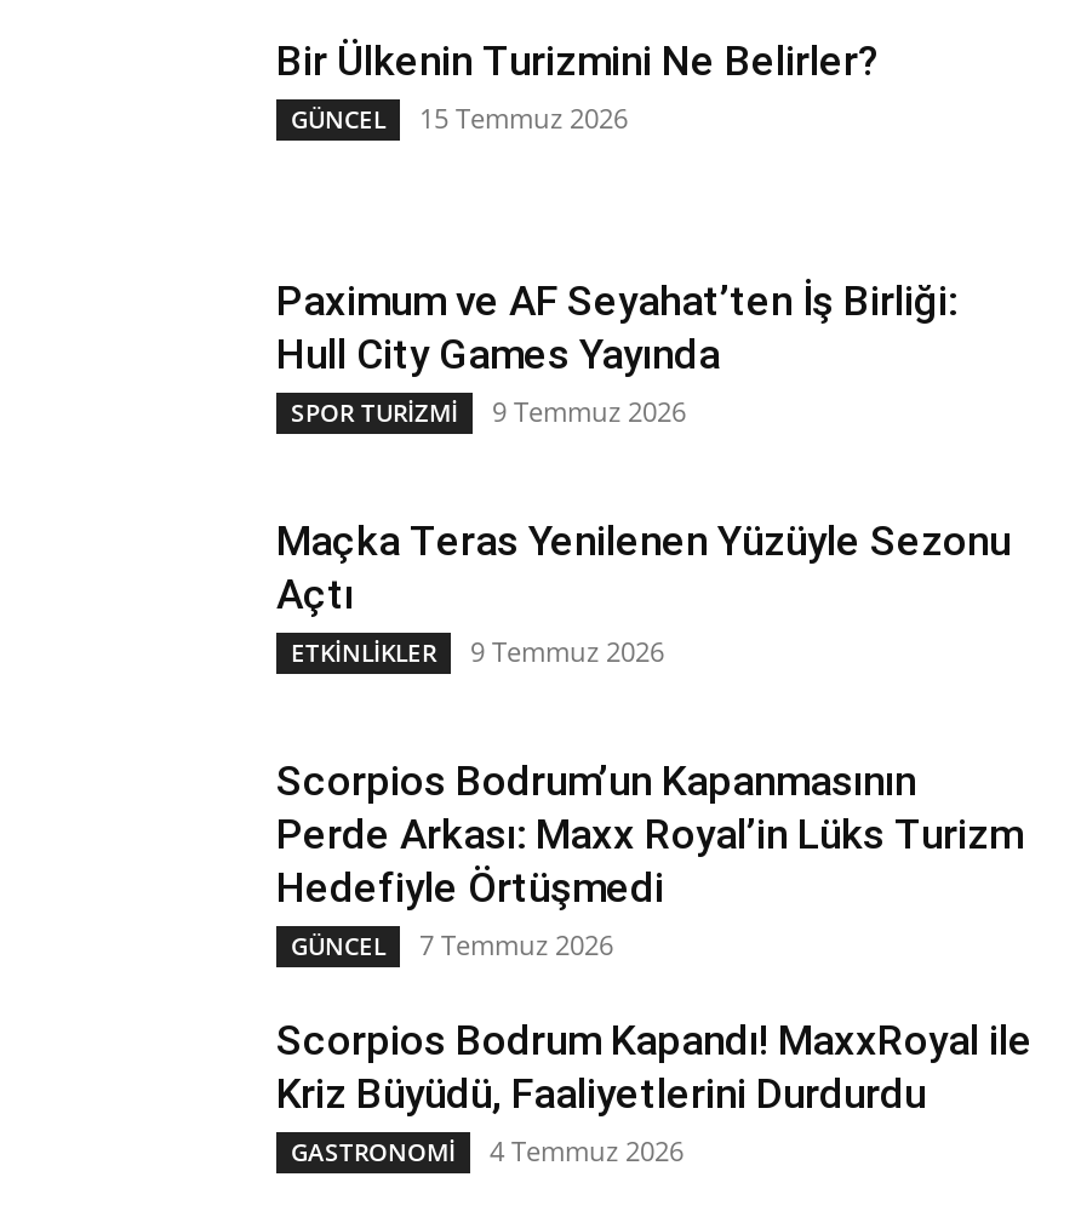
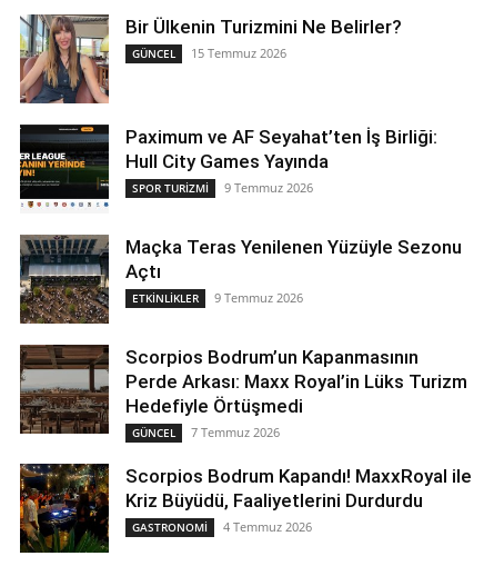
none -> [19,13,110,105] [image]
none -> [19,123,110,209] [image]
none -> [19,234,110,325] [image]
none -> [19,344,110,435] [image]
none -> [19,463,110,554] [image]

